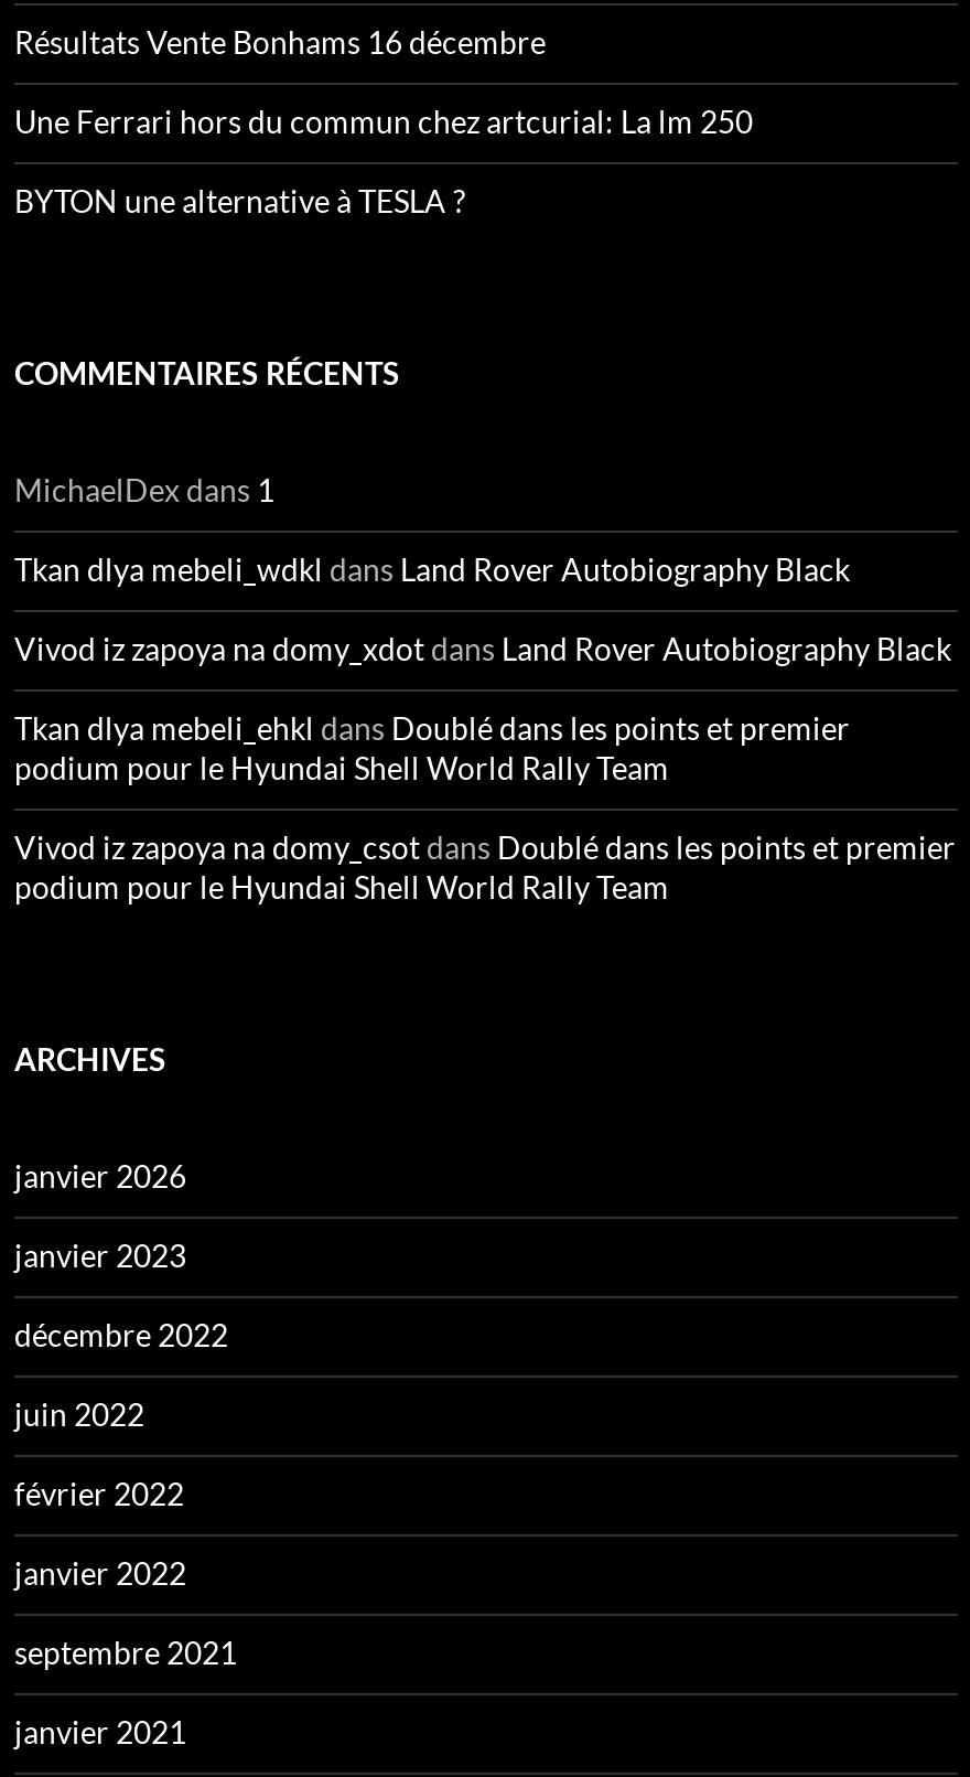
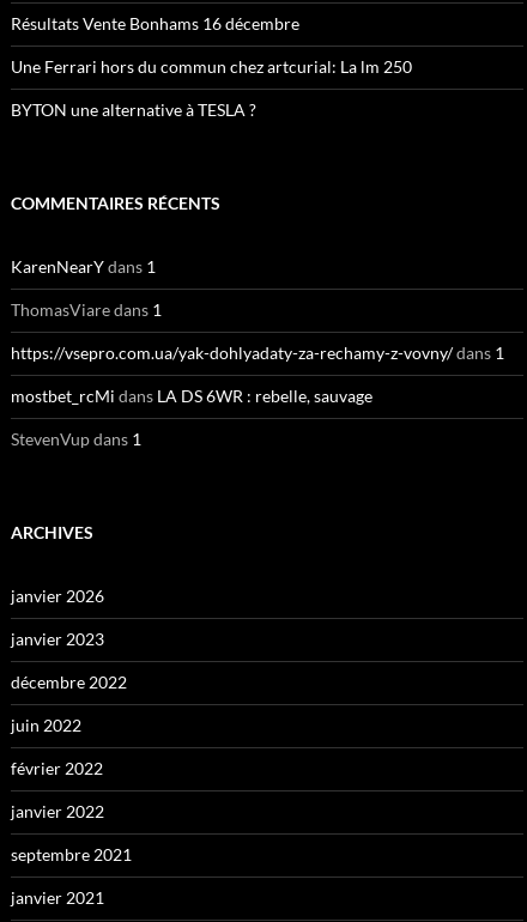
[14,472,274,509] MichaelDex dans 1 -> [11,257,156,277] KarenNearY dans 1
[14,551,850,589] Tkan dlya mebeli_wdkl dans Land Rover Autobiography Black -> [11,300,162,320] ThomasViare dans 1
[14,630,951,668] Vivod iz zapoya na domy_xdot dans Land Rover Autobiography Black -> [11,343,504,363] https://vsepro.com.ua/yak-dohlyadaty-za-rechamy-z-vovny/ dans 1
[14,710,850,787] Tkan dlya mebeli_ehkl dans Doublé dans les points et premier | podium pour le Hyundai Shell World Rally Team -> [11,386,372,406] mostbet_rcMi dans LA DS 6WR : rebelle, sauvage
[14,829,956,906] Vivod iz zapoya na domy_csot dans Doublé dans les points et premier | podium pour le Hyundai Shell World Rally Team -> [11,429,141,449] StevenVup dans 1

